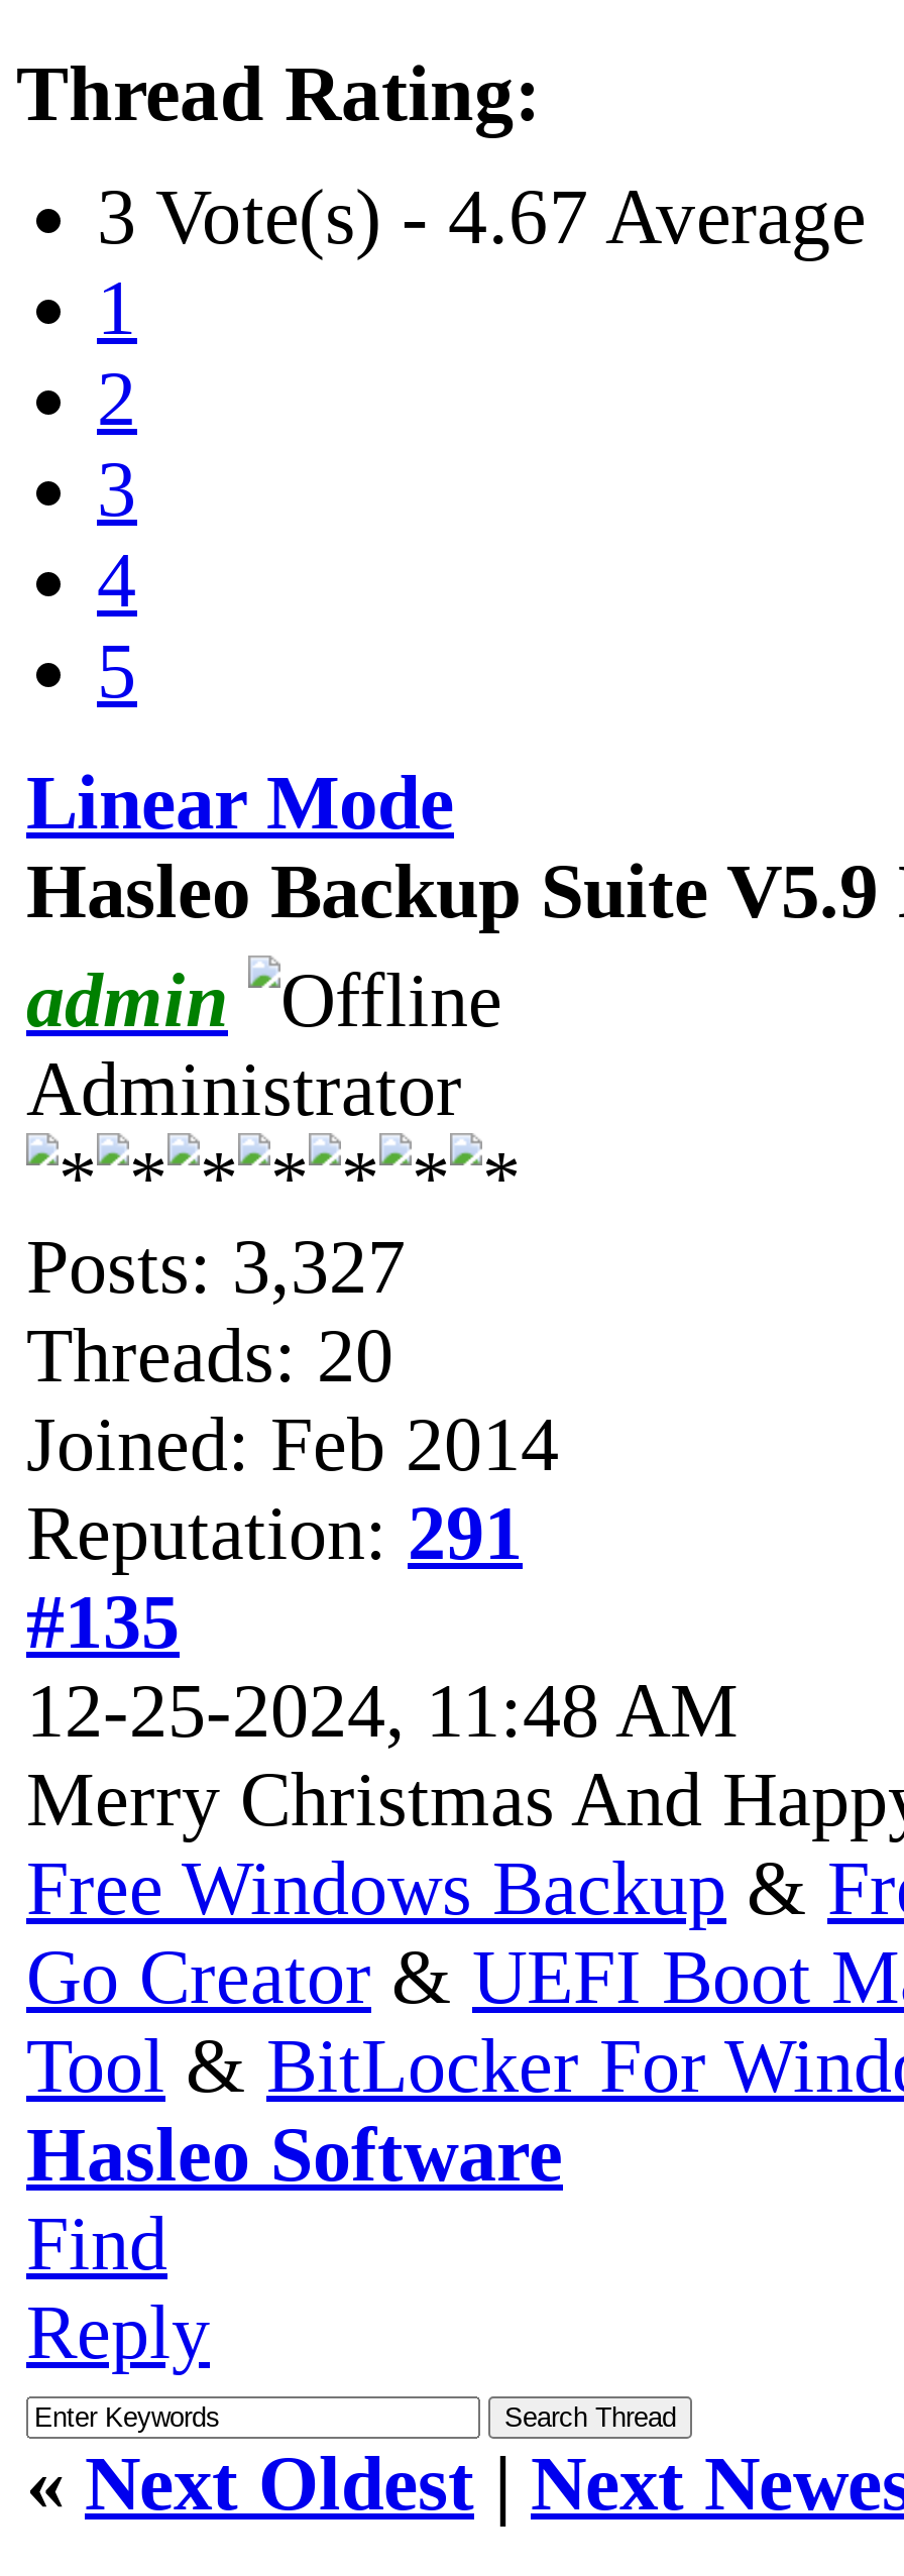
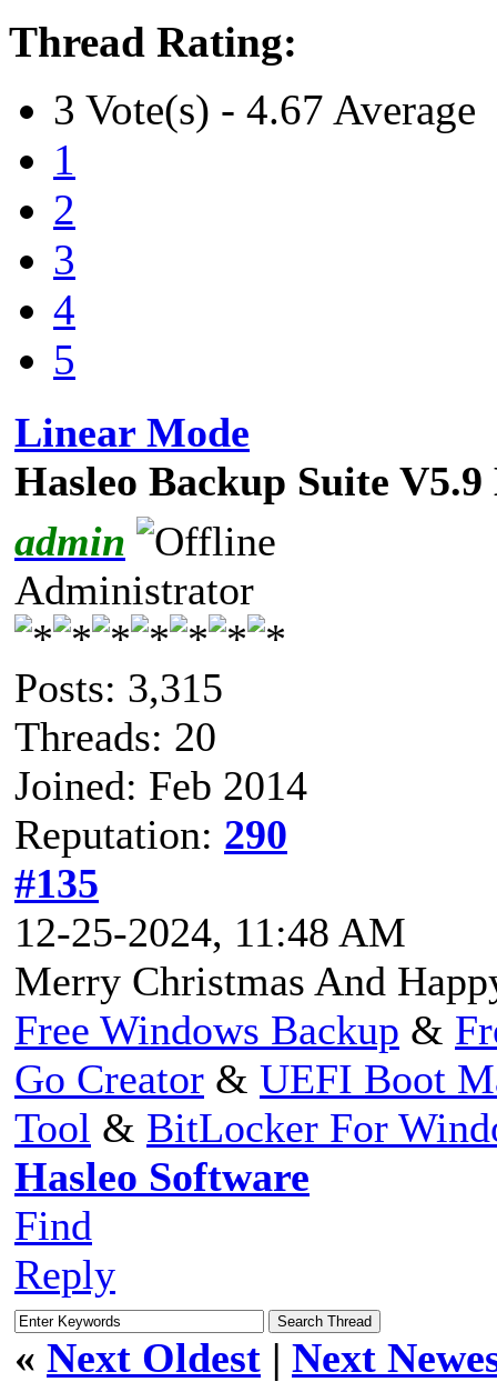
[26,1223,406,1308] Posts: 3,327 -> [14,664,223,711] Posts: 3,315
[26,1489,523,1574] Reputation: 291 -> [14,811,287,857] Reputation: 290

